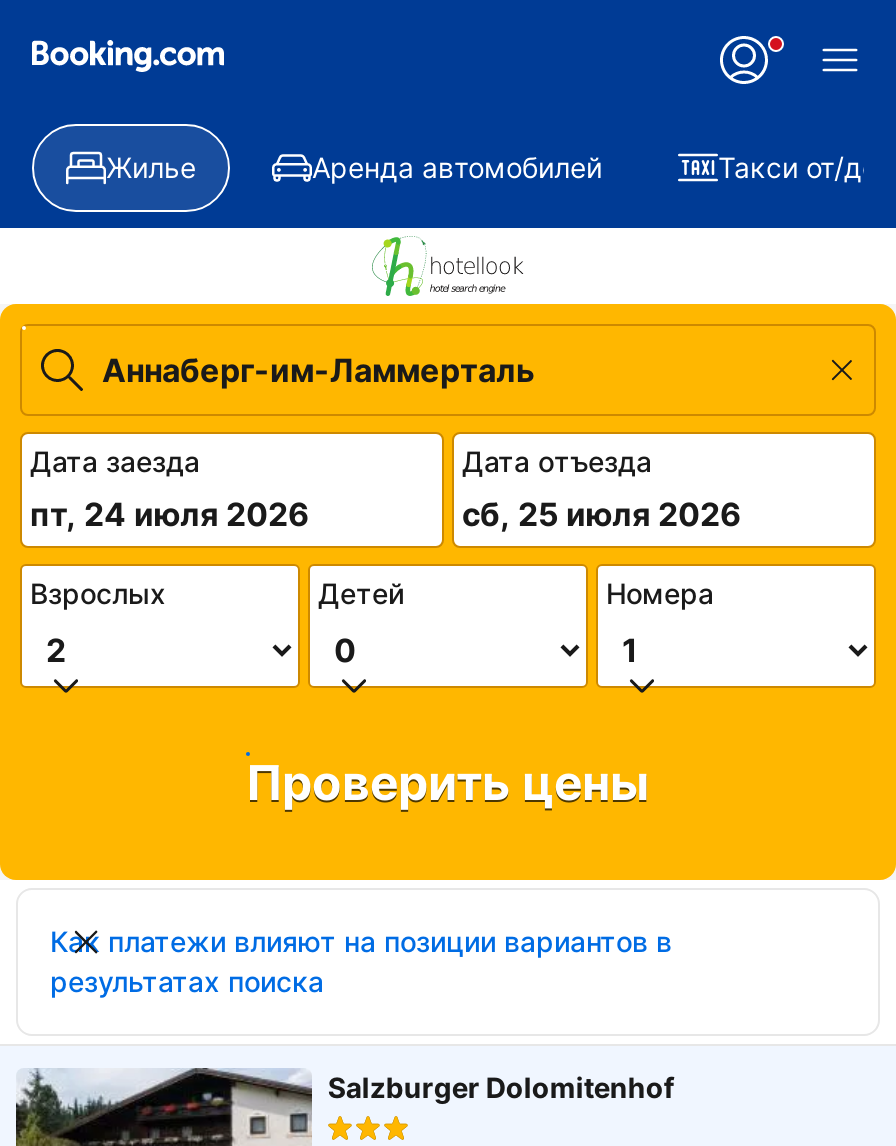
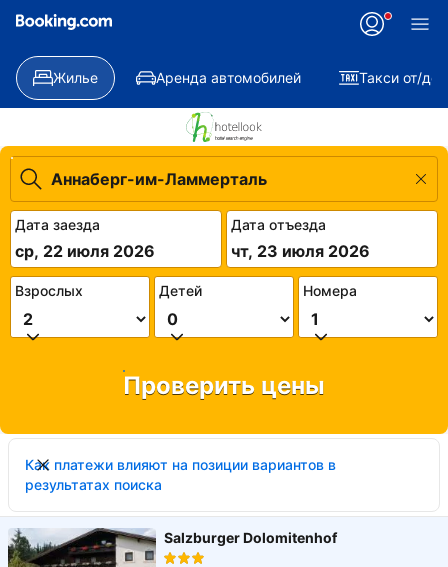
[30,494,310,534] пт, 24 июля 2026 -> [15,241,155,261] ср, 22 июля 2026
[462,494,742,534] сб, 25 июля 2026 -> [231,241,370,261] чт, 23 июля 2026

